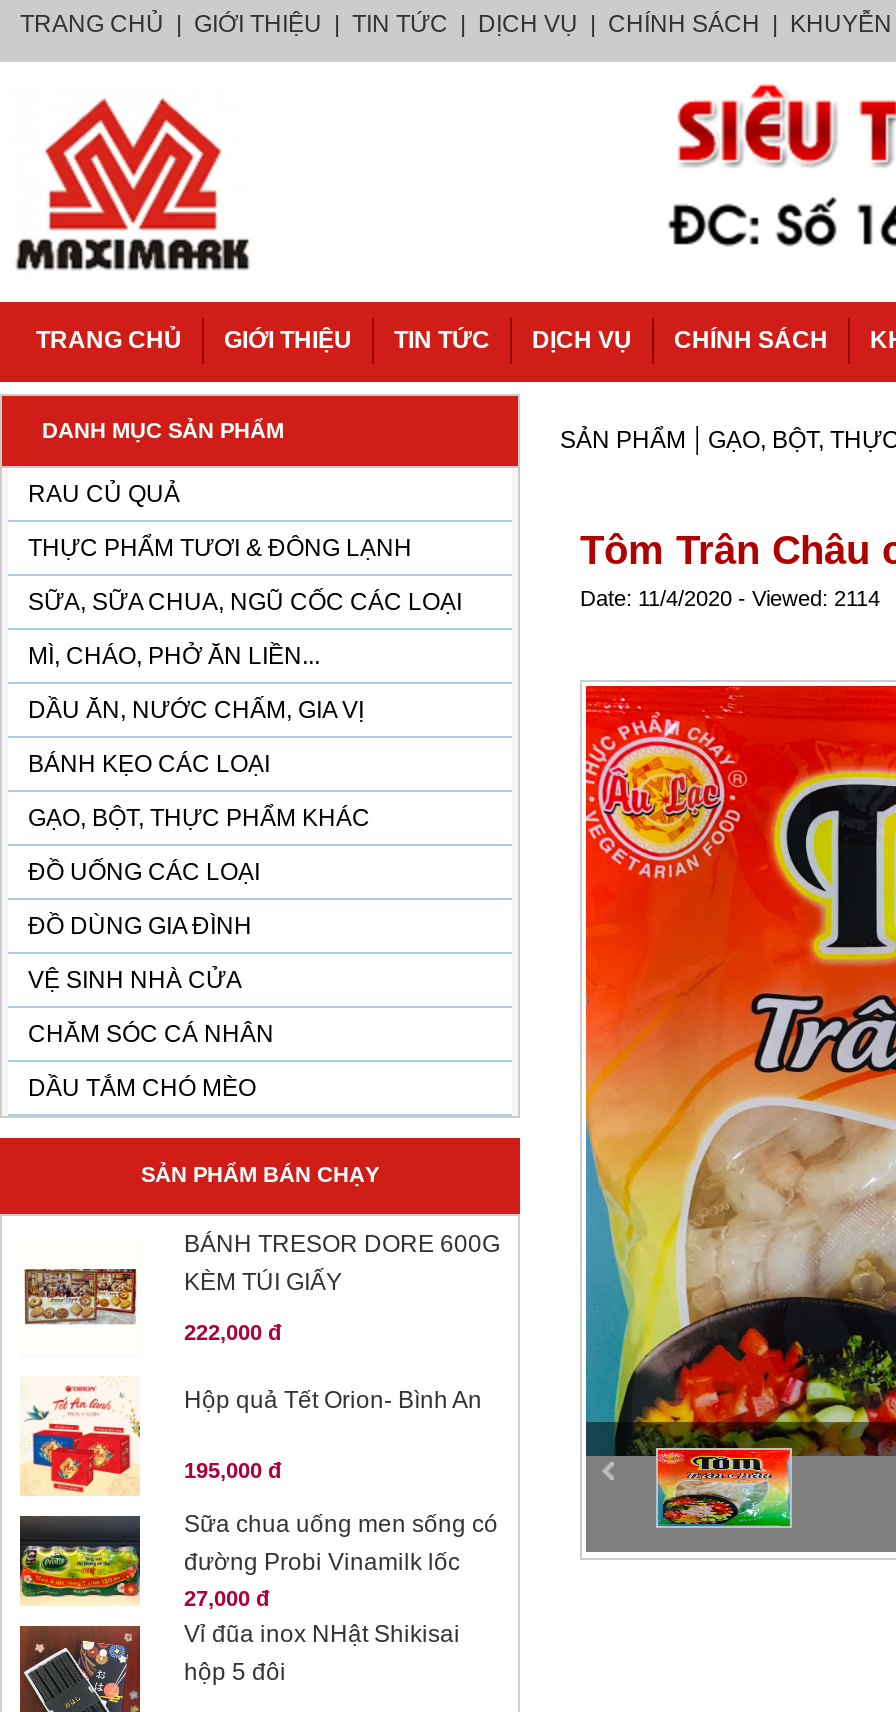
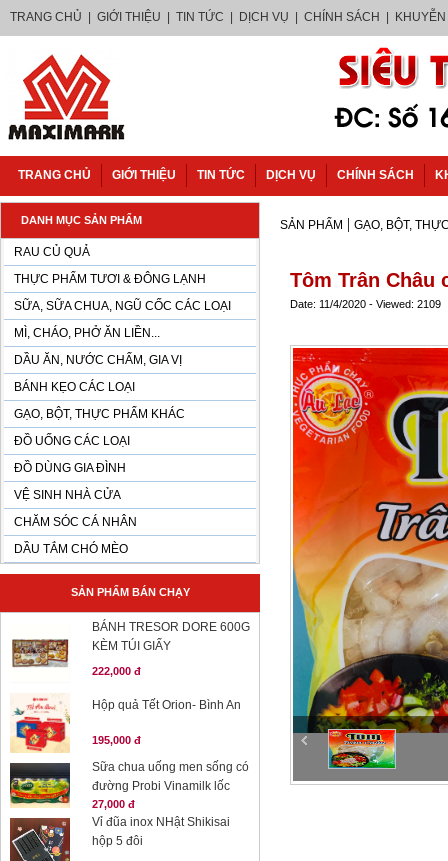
[580,586,880,610] Date: 11/4/2020 - Viewed: 2114 -> [290,298,441,310] Date: 11/4/2020 - Viewed: 2109

